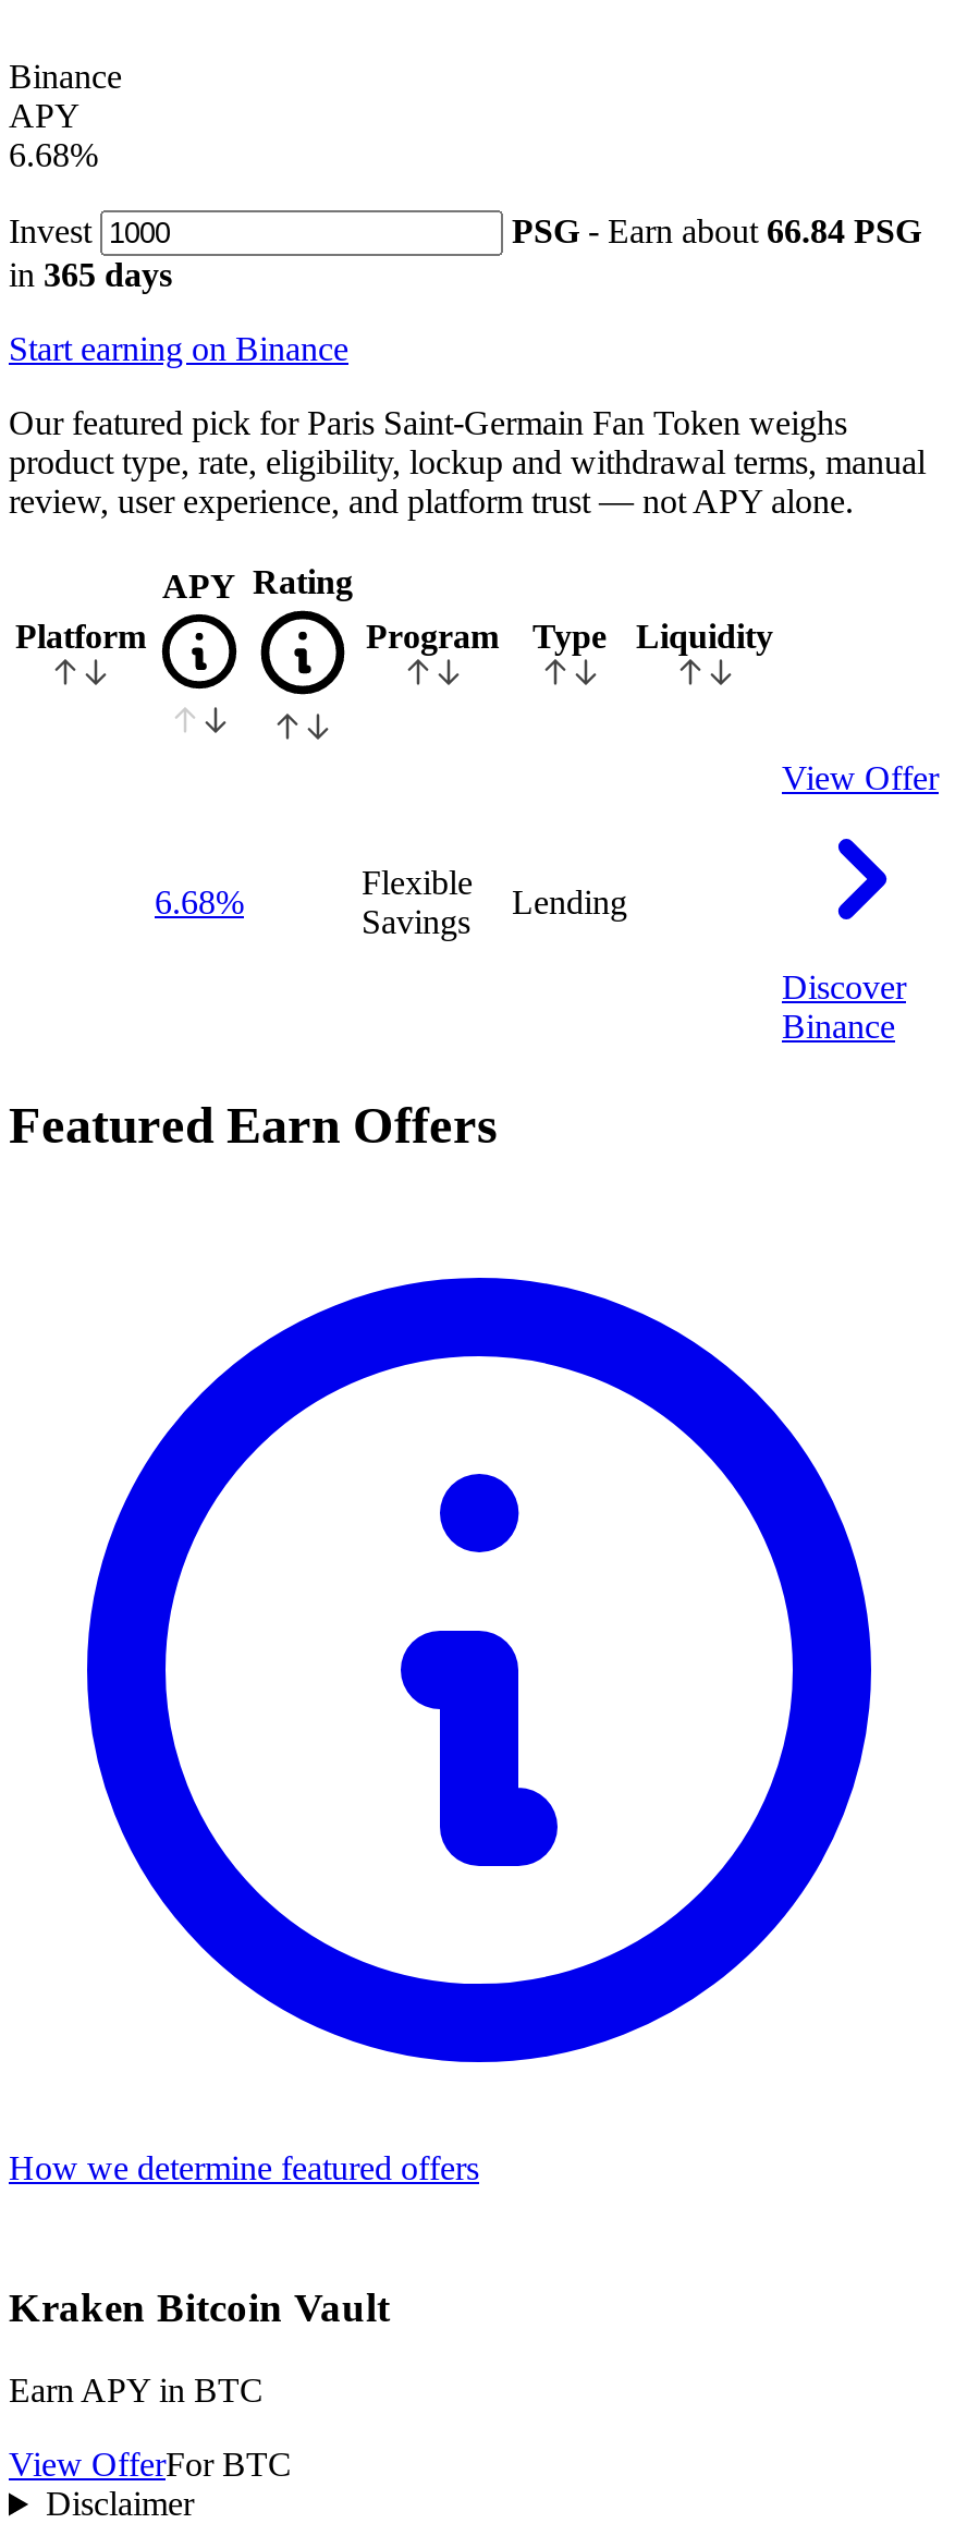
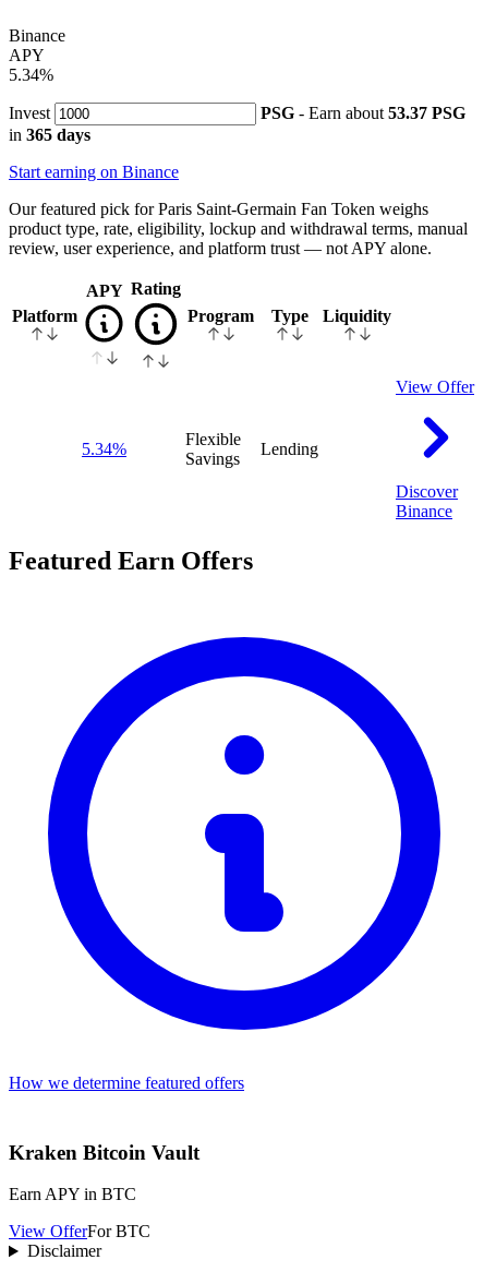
[9,136,98,173] 6.68% -> [9,65,53,84] 5.34%
[512,212,921,249] PSG - Earn about 66.84 PSG -> [261,104,465,122] PSG - Earn about 53.37 PSG
[155,883,244,921] 6.68% -> [82,440,126,458] 5.34%

